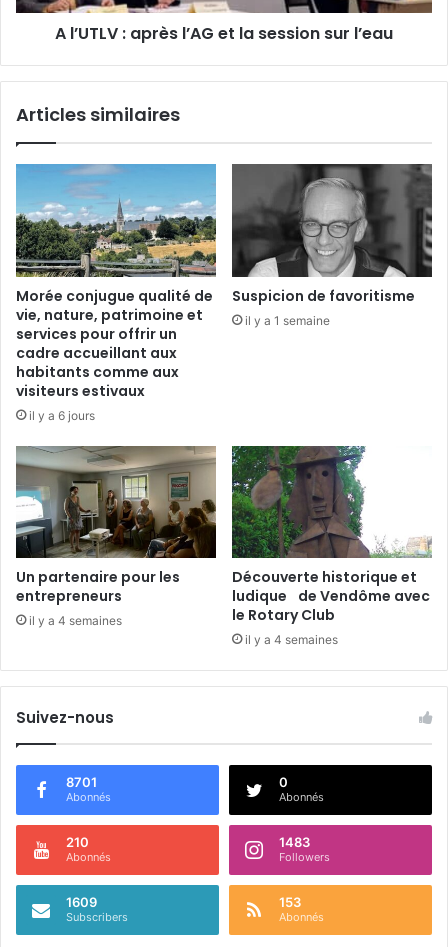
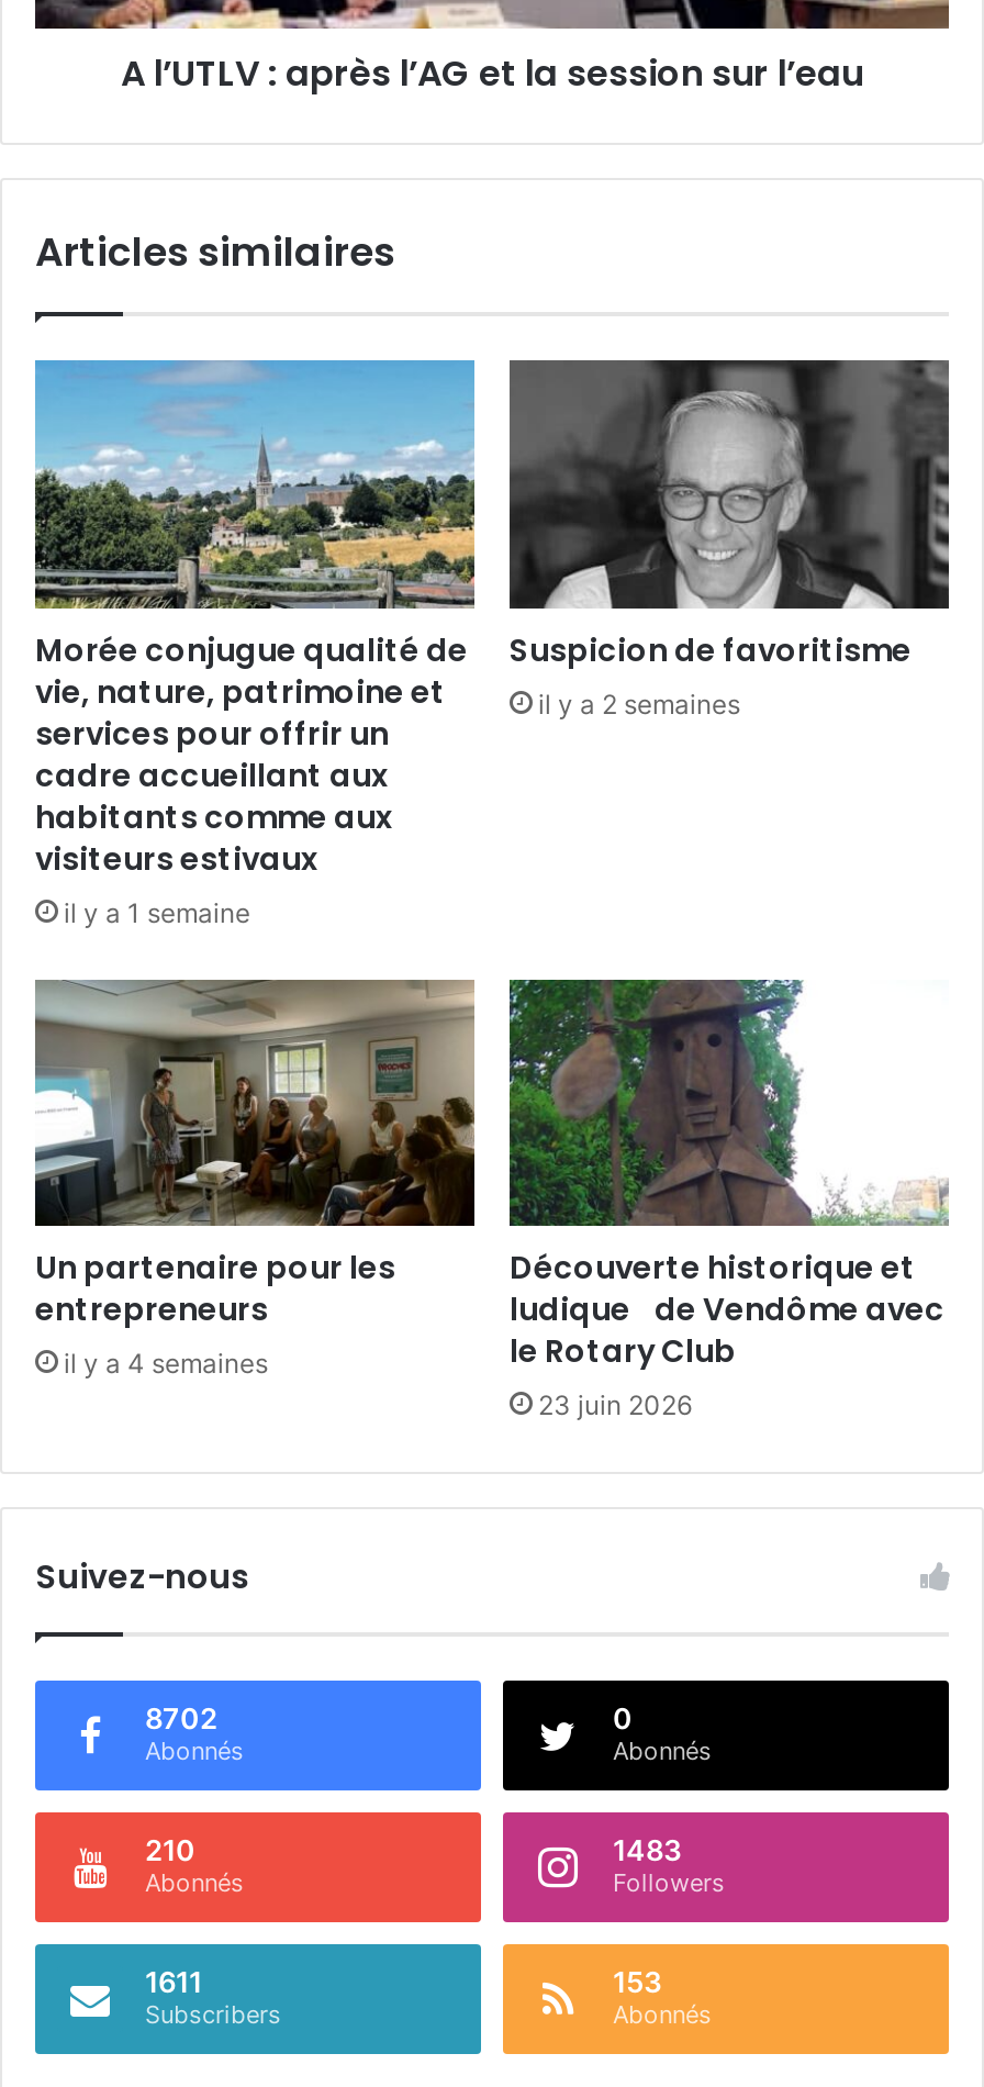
[245,313,330,328] il y a 1 semaine -> [538,687,740,720] il y a 2 semaines
[29,408,95,423] il y a 6 jours -> [64,895,250,928] il y a 1 semaine
[245,632,338,647] il y a 4 semaines -> [538,1390,692,1422] 23 juin 2026
[66,774,97,790] 8701 -> [145,1701,217,1737] 8702
[66,894,97,910] 1609 -> [145,1965,202,2000] 1611

